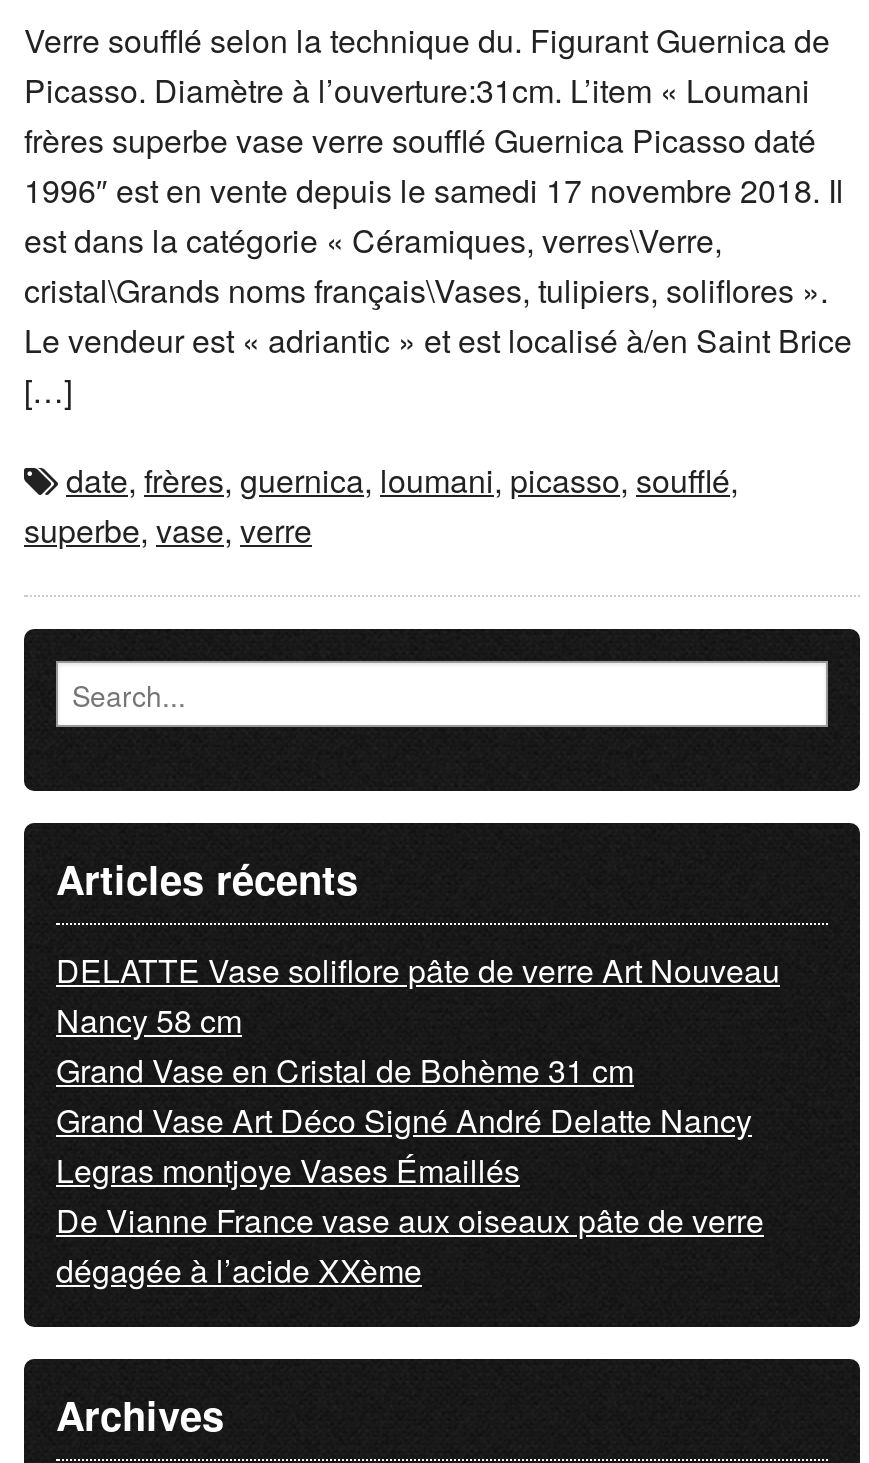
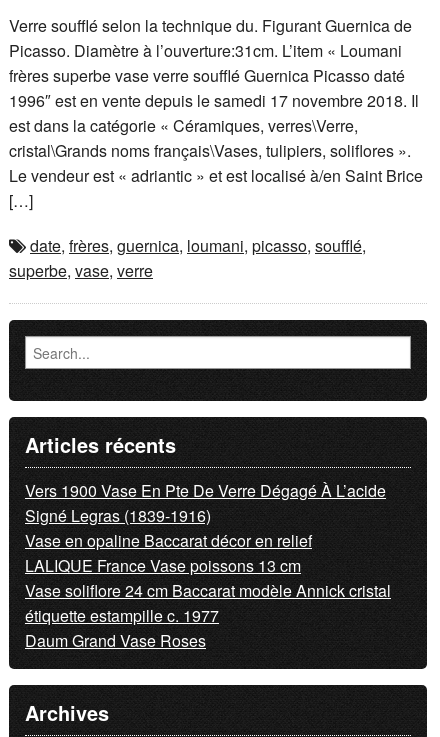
[56,947,780,1293] DELATTE Vase soliflore pâte de verre Art Nouveau | Nancy 58 cm | Grand Vase en Cristal de Bohème 31 cm | Grand Vase Art Déco Signé André Delatte Nancy | Legras montjoye Vases Émaillés | De Vianne France vase aux oiseaux pâte de verre | dégagée à l’acide XXème -> [25,479,391,652] Vers 1900 Vase En Pte De Verre Dégagé À L’acide | Signé Legras (1839-1916) | Vase en opaline Baccarat décor en relief | LALIQUE France Vase poissons 13 cm | Vase soliflore 24 cm Baccarat modèle Annick cristal | étiquette estampille c. 1977 | Daum Grand Vase Roses

